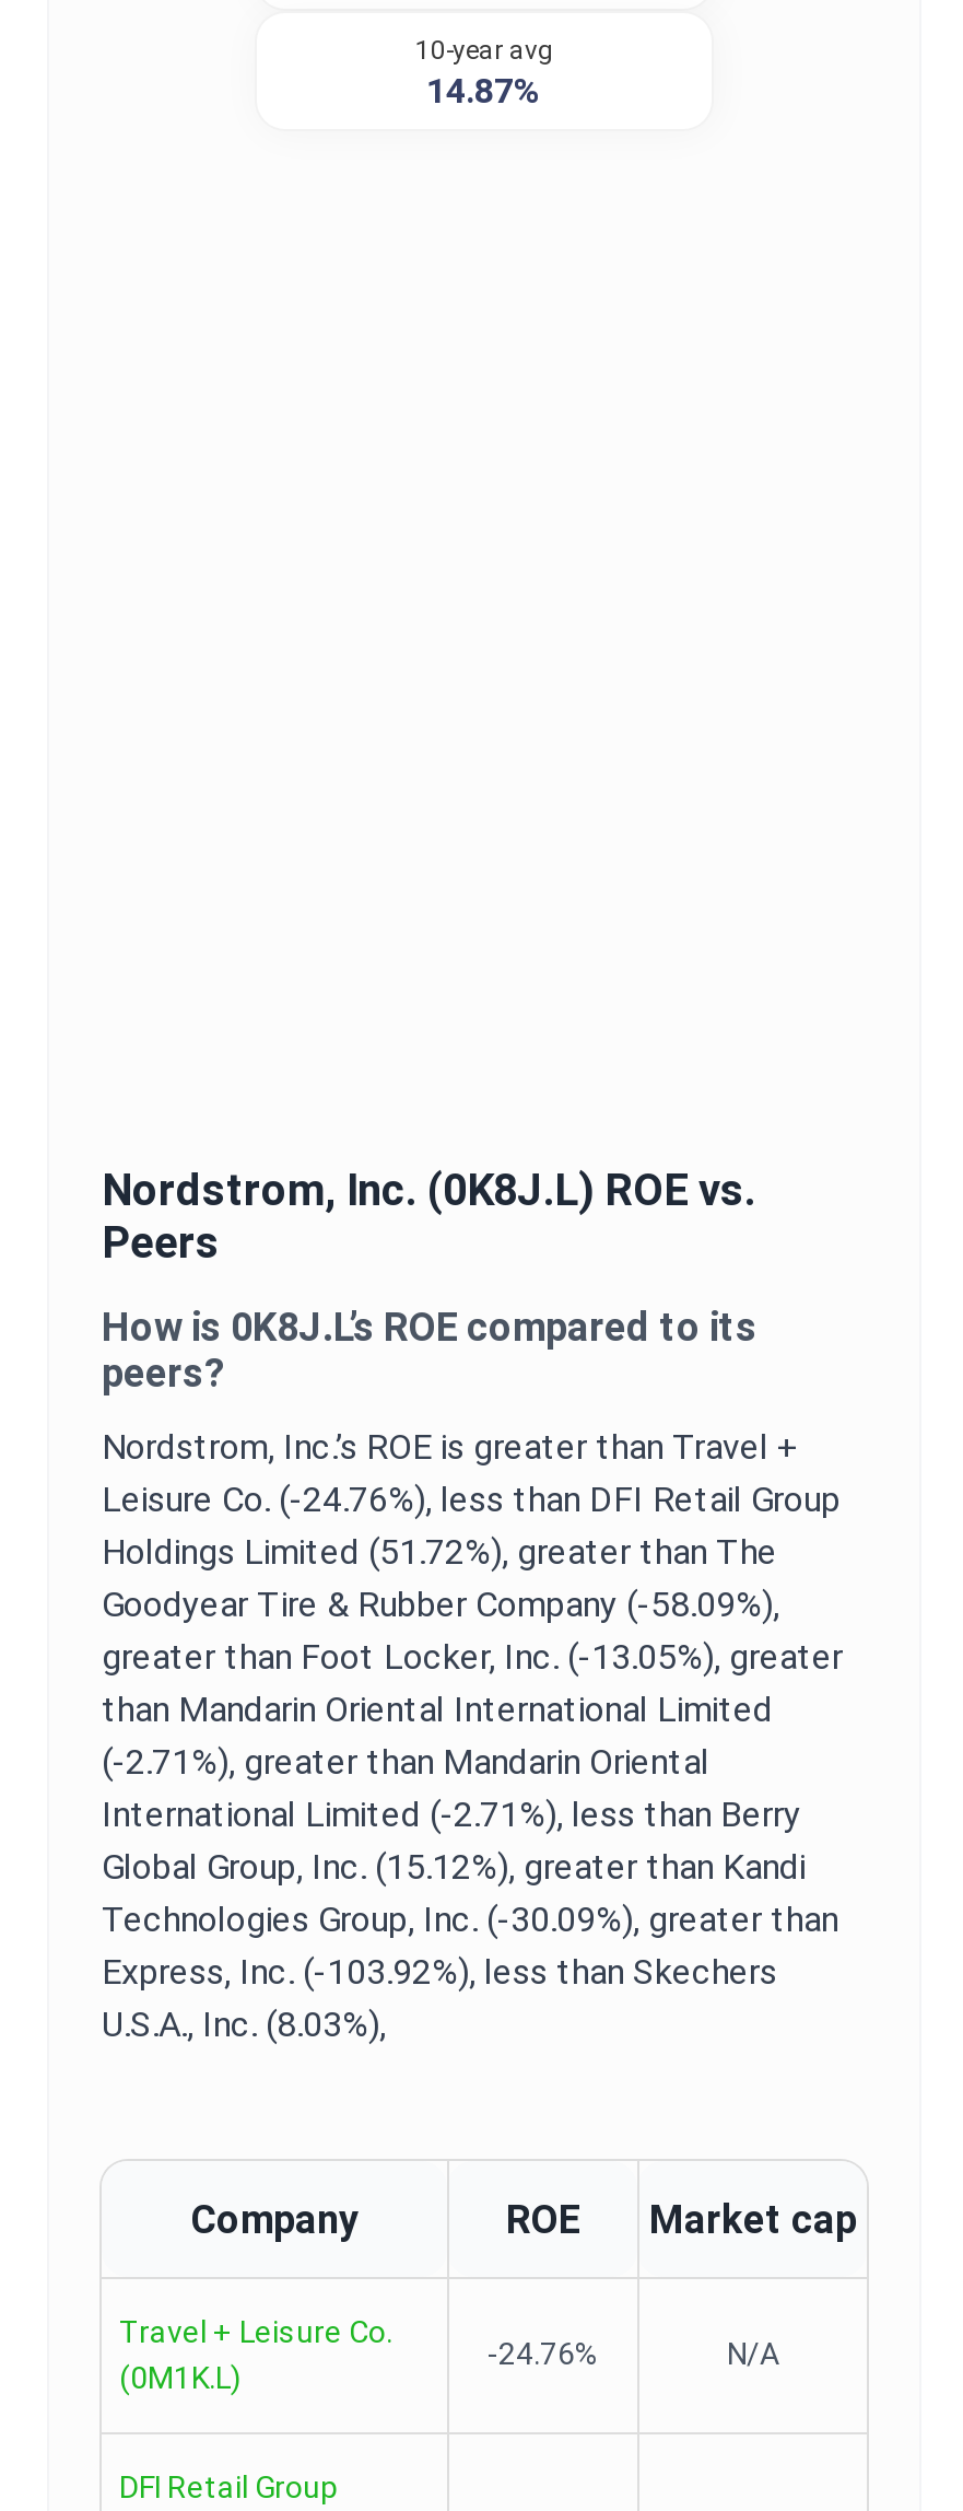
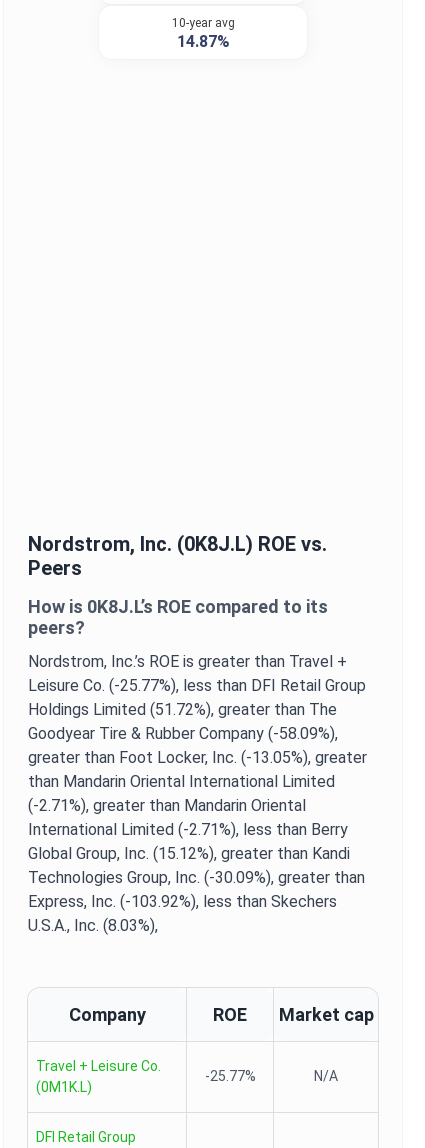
[102,1479,841,1520] Leisure Co. (-24.76%), less than DFI Retail Group -> [28,676,366,695] Leisure Co. (-25.77%), less than DFI Retail Group
[488,2336,599,2371] -24.76% -> [204,1068,255,1084] -25.77%

